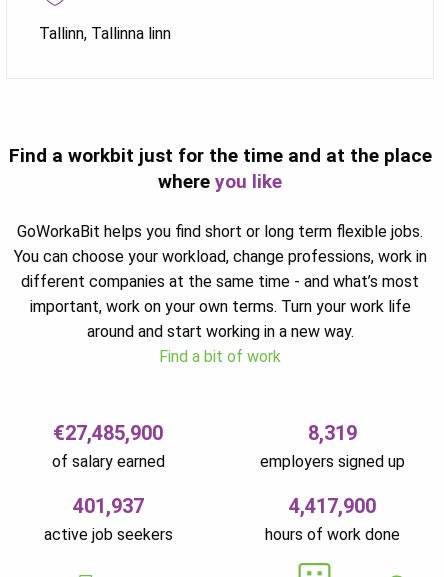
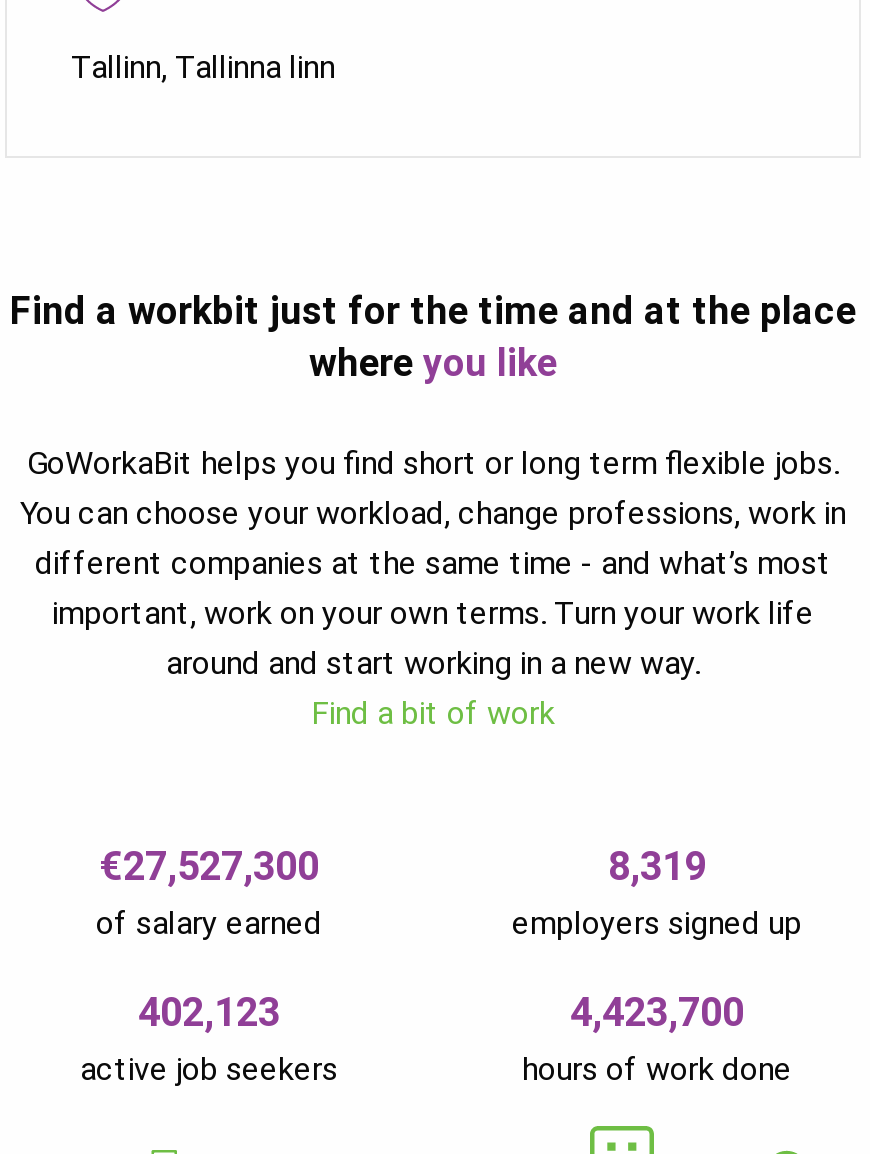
[53,421,163,445] €27,485,900 -> [99,842,319,890] €27,527,300
[72,494,143,518] 401,937 -> [138,988,280,1036] 402,123
[288,494,375,518] 4,417,900 -> [570,988,744,1036] 4,423,700

